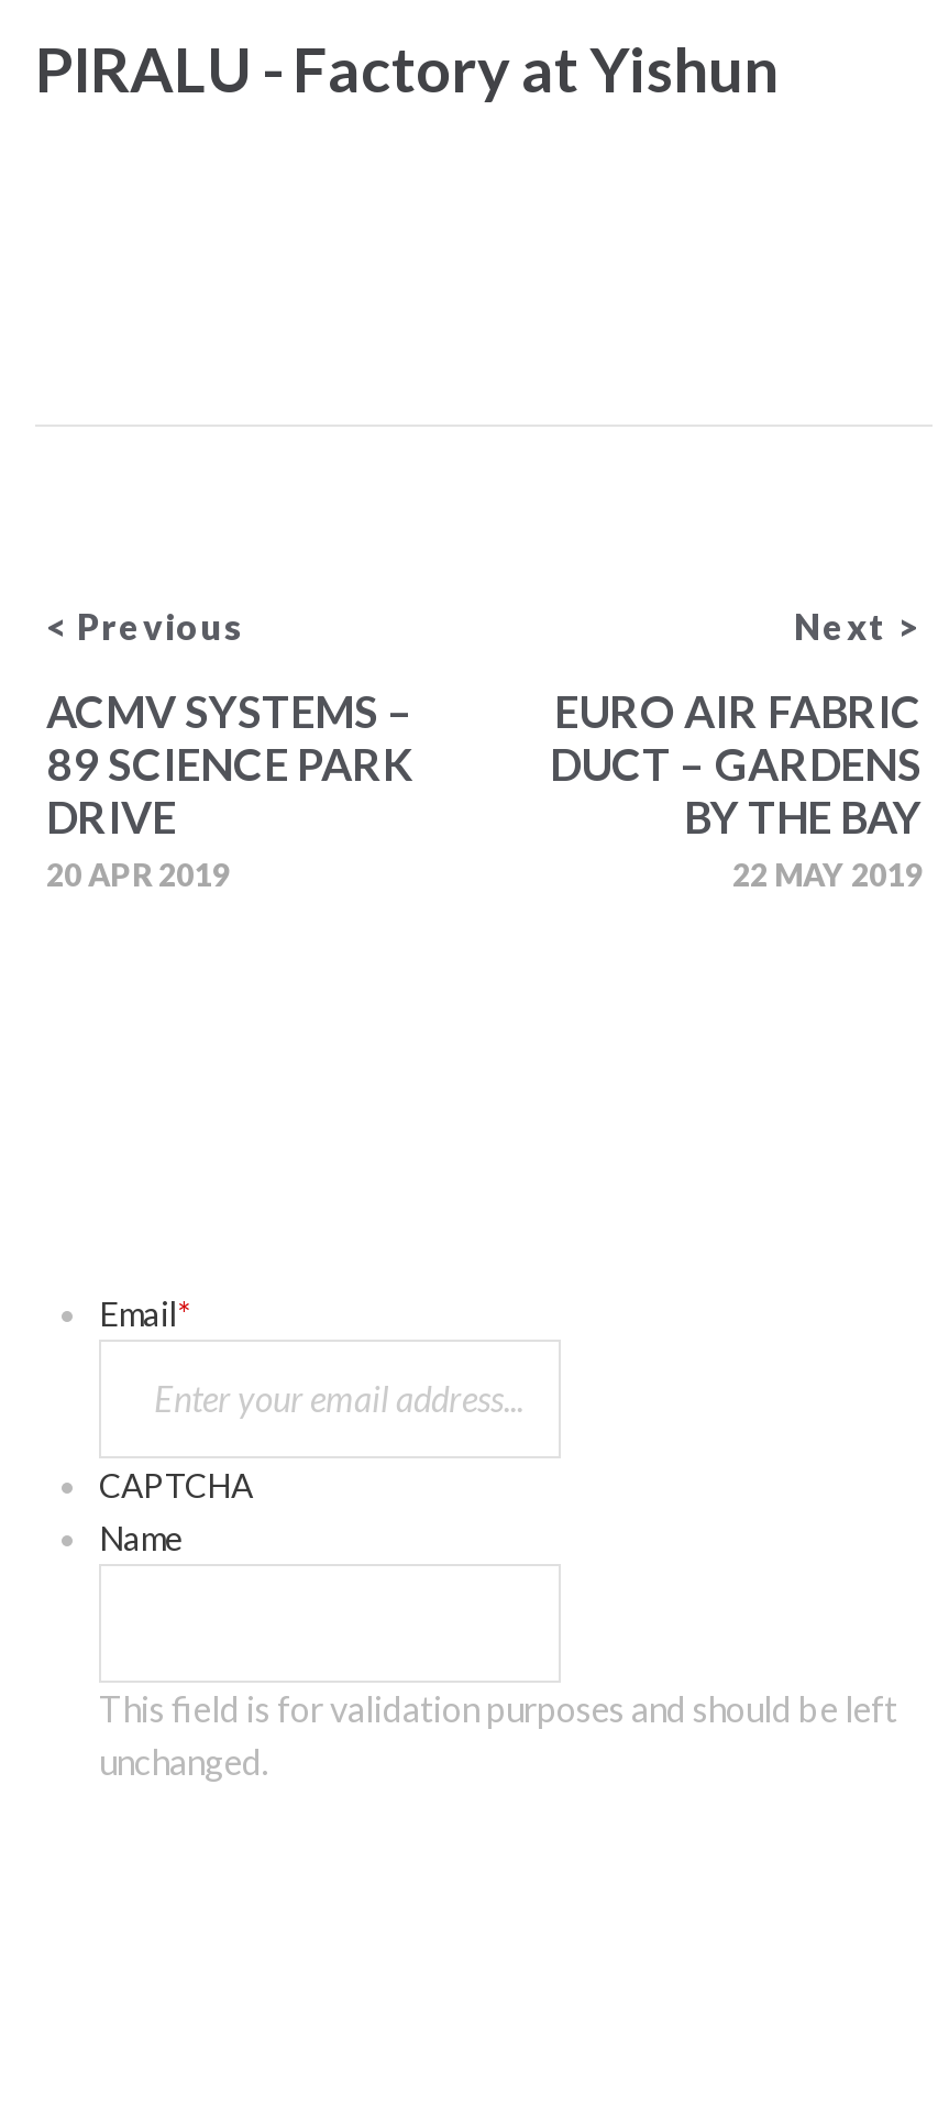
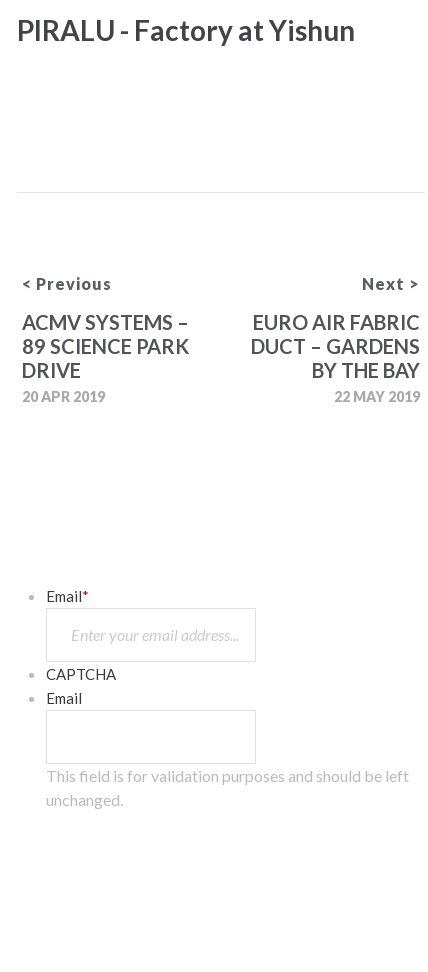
[99,1518,183,1557] Name -> [46,689,82,707] Email

